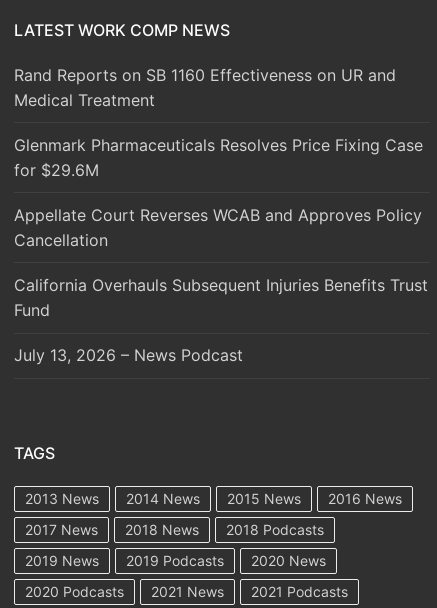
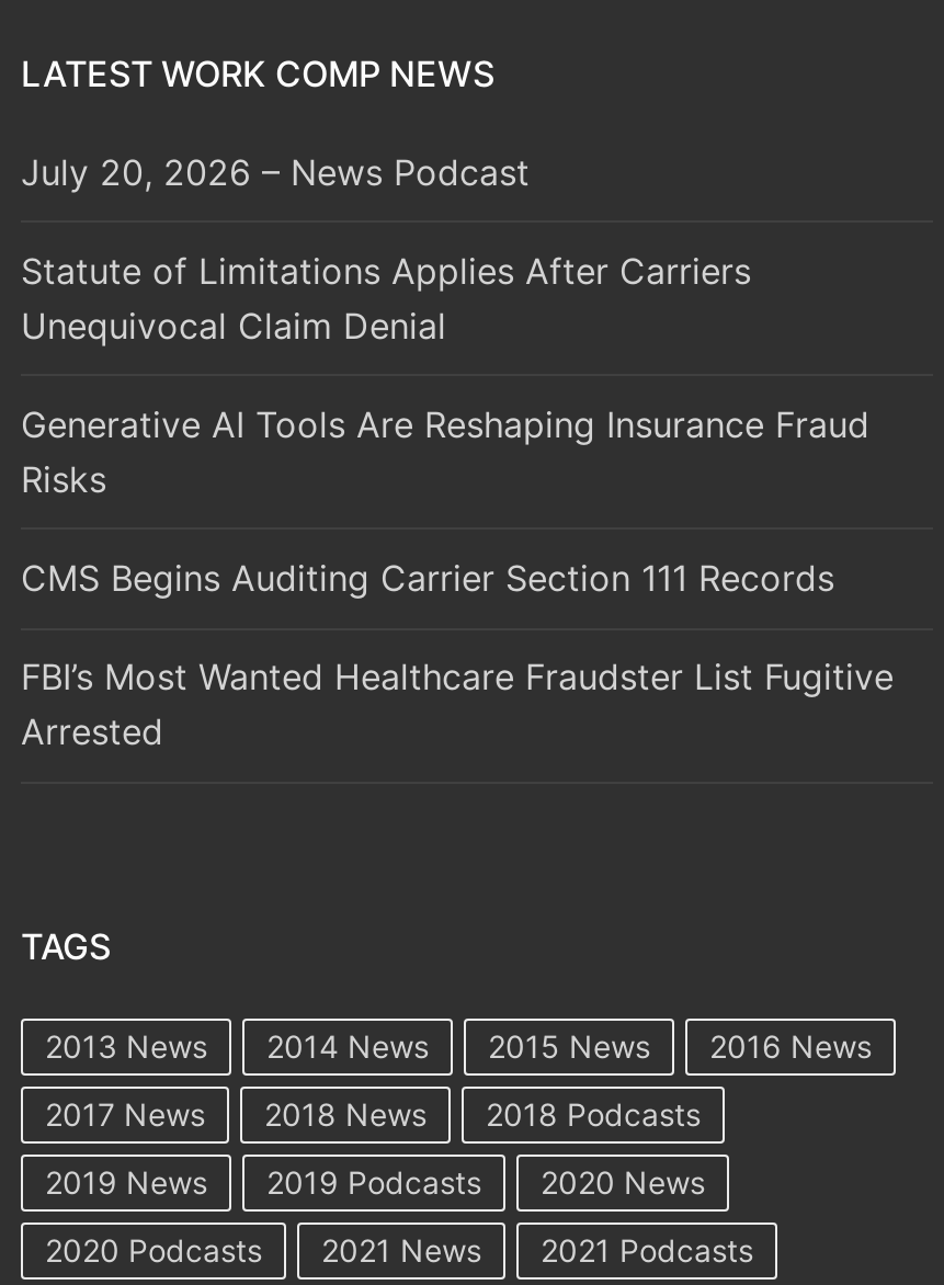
[14,64,396,109] Rand Reports on SB 1160 Effectiveness on UR and | Medical Treatment -> [21,149,530,193] July 20, 2026 – News Podcast
[14,135,423,180] Glenmark Pharmaceuticals Resolves Price Fixing Case | for $29.6M -> [21,248,751,347] Statute of Limitations Applies After Carriers | Unequivocal Claim Denial
[14,205,422,250] Appellate Court Reverses WCAB and Approves Policy | Cancellation -> [21,402,869,501] Generative AI Tools Are Reshaping Insurance Fraud | Risks
[14,275,428,320] California Overhauls Subsequent Injuries Benefits Trust | Fund -> [21,556,834,600] CMS Begins Auditing Carrier Section 111 Records
[14,345,243,365] July 13, 2026 – News Podcast -> [21,655,894,754] FBI’s Most Wanted Healthcare Fraudster List Fugitive | Arrested

